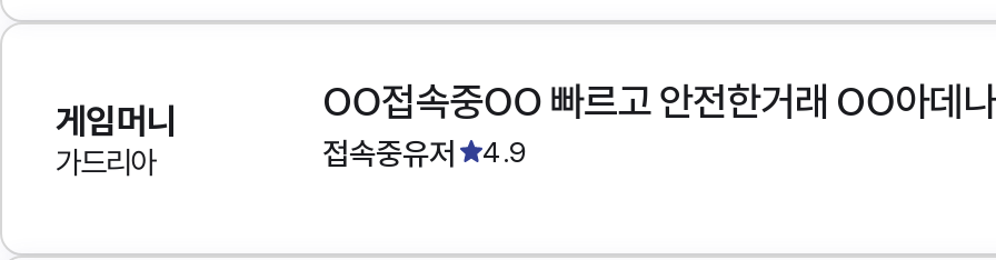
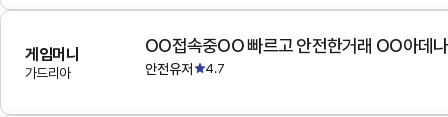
[322,134,527,170] 접속중유저 | 4.9 -> [145,60,225,76] 안전유저 | 4.7

